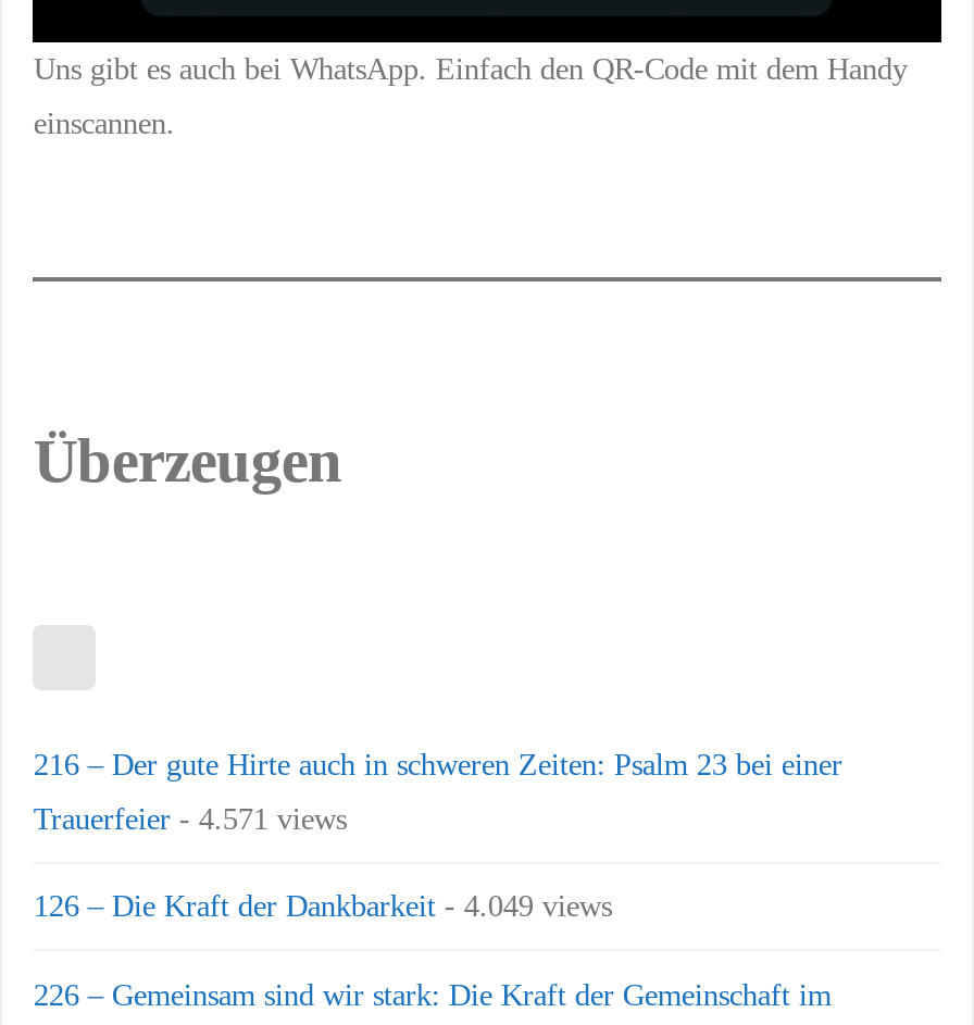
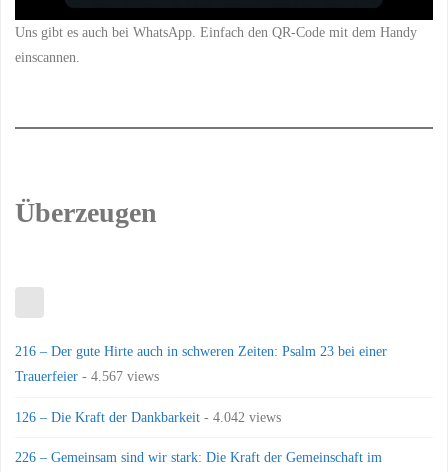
[33,801,347,836] Trauerfeier - 4.571 views -> [15,368,159,384] Trauerfeier - 4.567 views
[33,889,612,923] 126 – Die Kraft der Dankbarkeit - 4.049 views -> [15,409,281,425] 126 – Die Kraft der Dankbarkeit - 4.042 views

